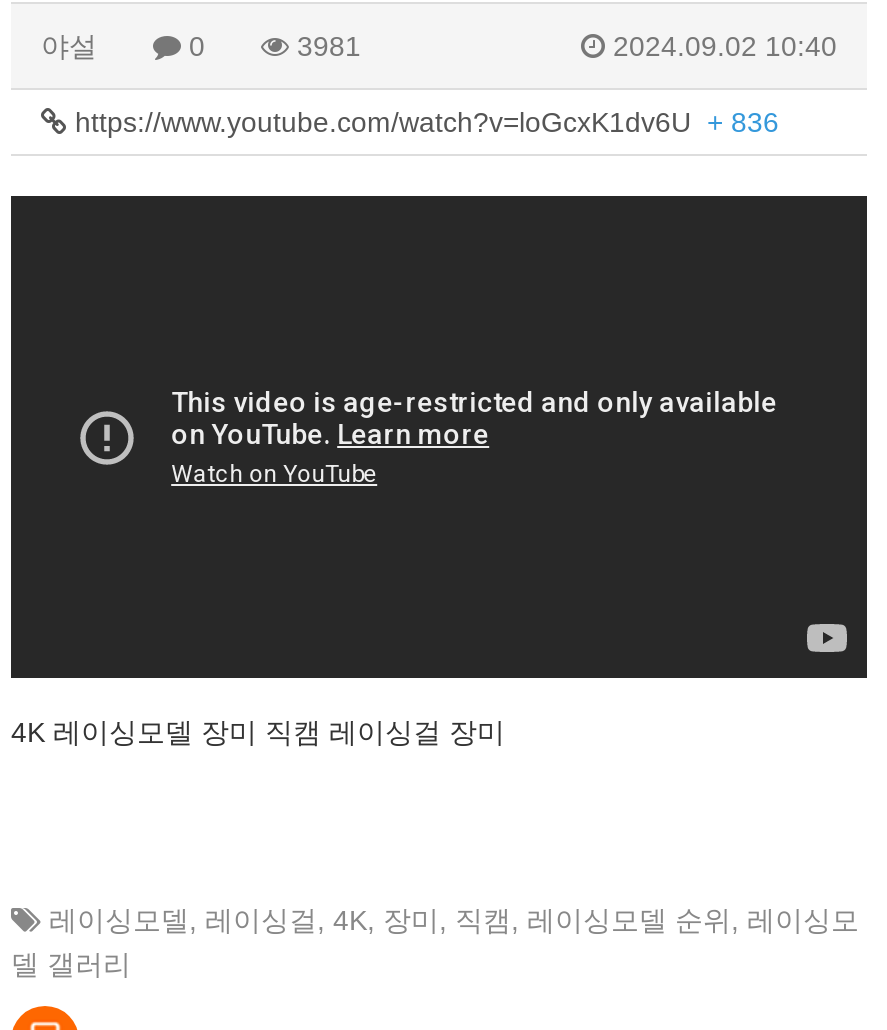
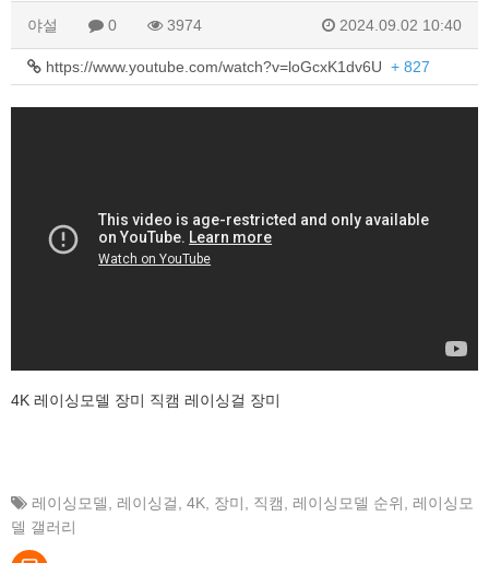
[289,30,361,62] 3981 -> [163,16,202,34] 3974
[67,106,779,138] https://www.youtube.com/watch?v=loGcxK1dv6U + 836 -> [41,58,430,75] https://www.youtube.com/watch?v=loGcxK1dv6U + 827

